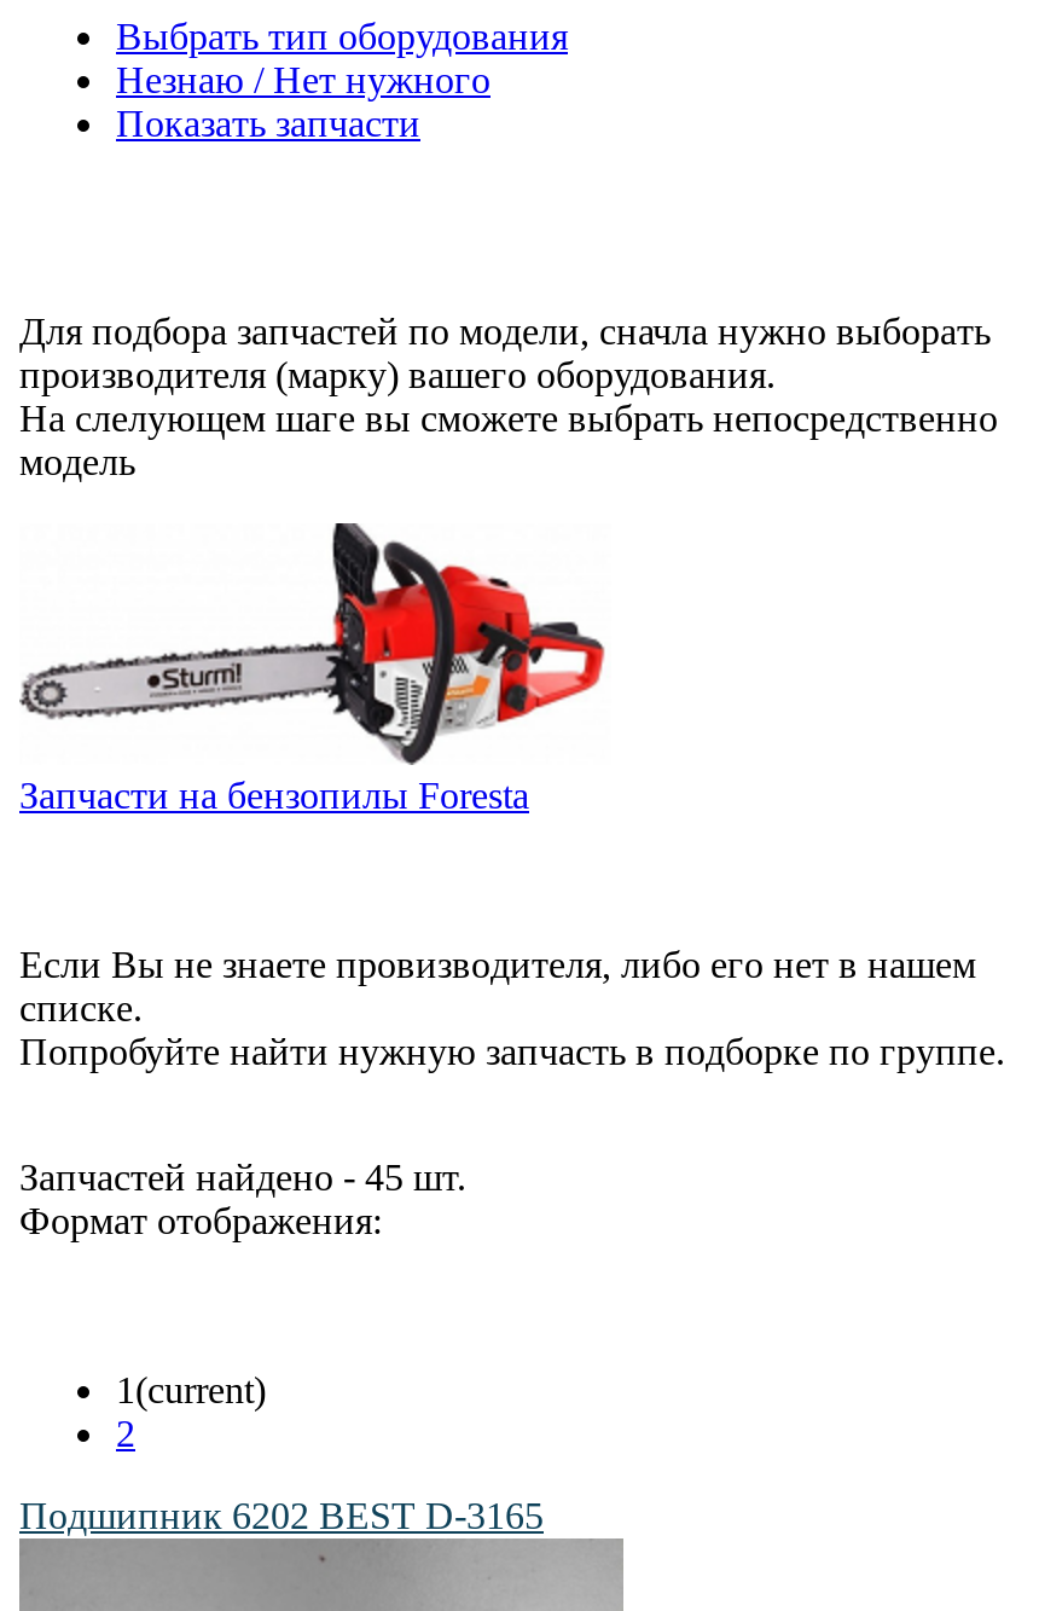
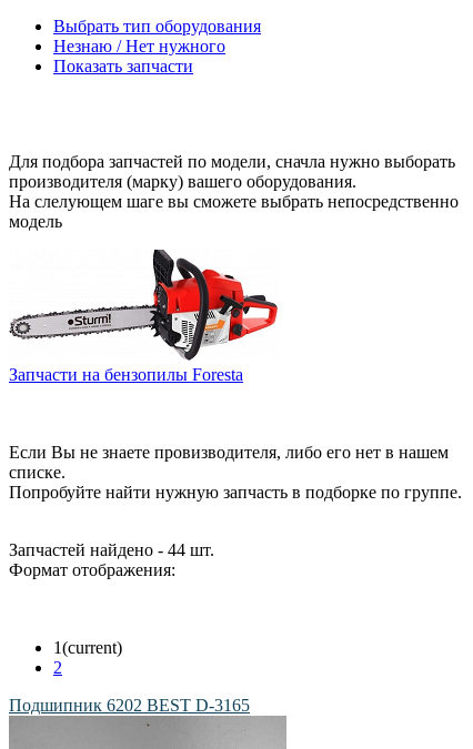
[19,1156,466,1197] Запчастей найдено - 45 шт. -> [9,540,214,559] Запчастей найдено - 44 шт.

